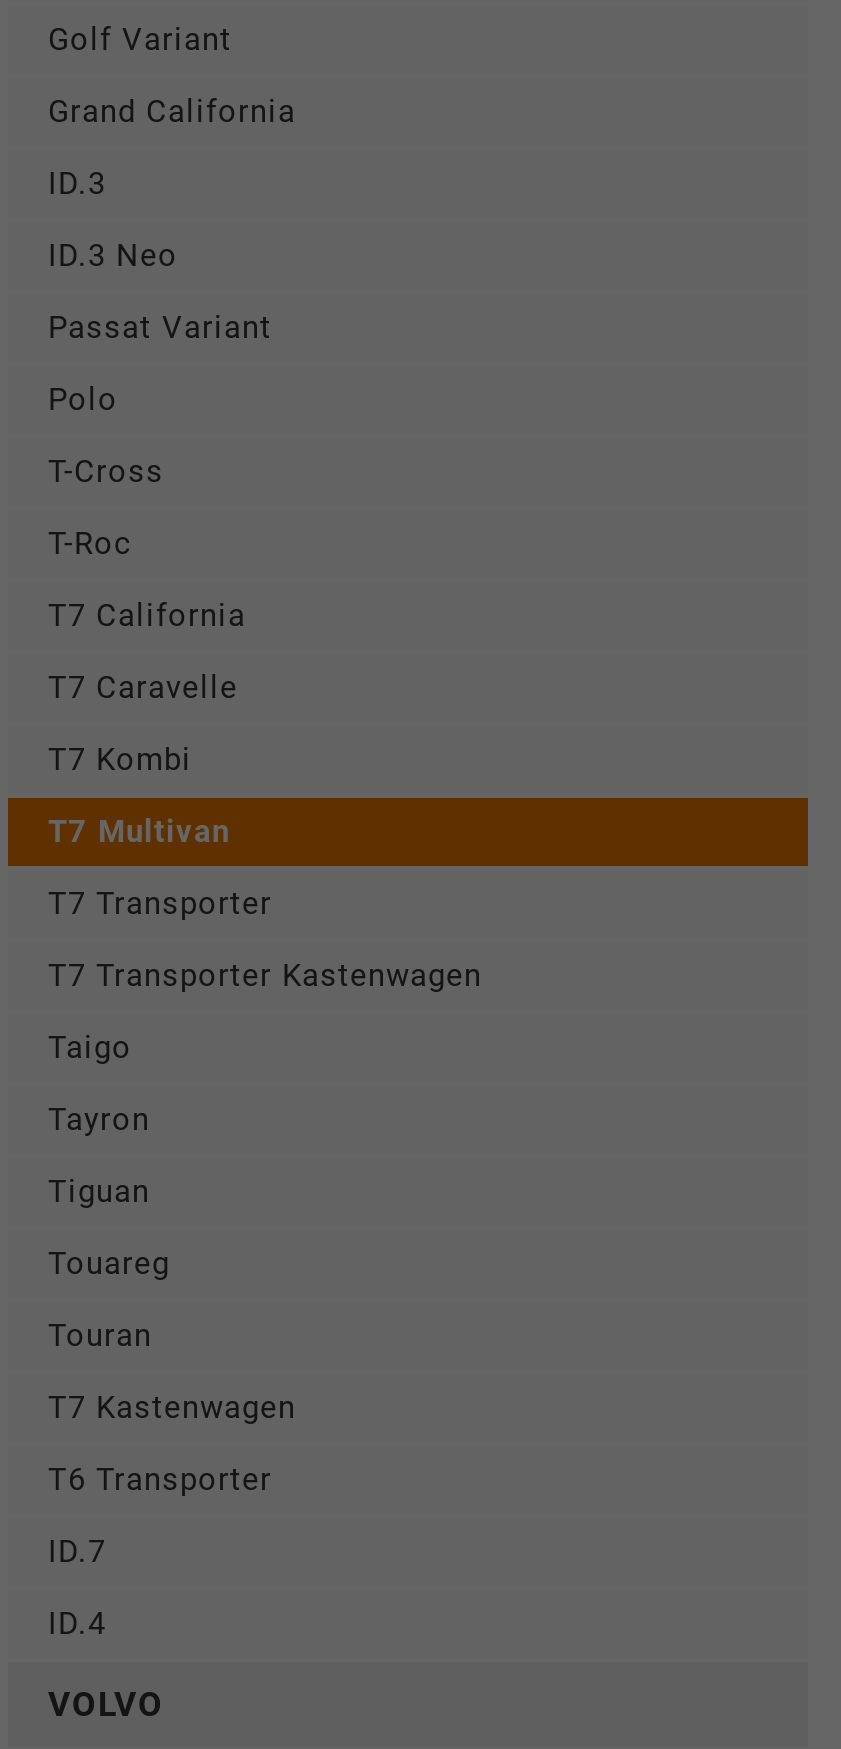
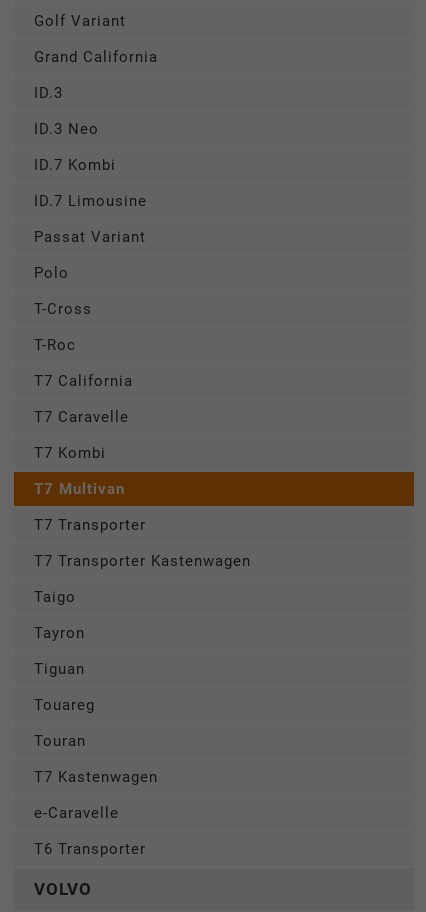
none -> [34,156,147,210] ID.7 Kombi | ID.7 Limousine
moved [48,310,482,1426] -> [34,228,251,786]: Passat Variant | Polo | T-Cross | ... | Touran | T7 Kastenwagen
none -> [34,804,119,822] e-Caravelle
moved [48,1462,272,1498] -> [34,840,146,858]: T6 Transporter
[48,1534,106,1642] ID.7 | ID.4 -> none

